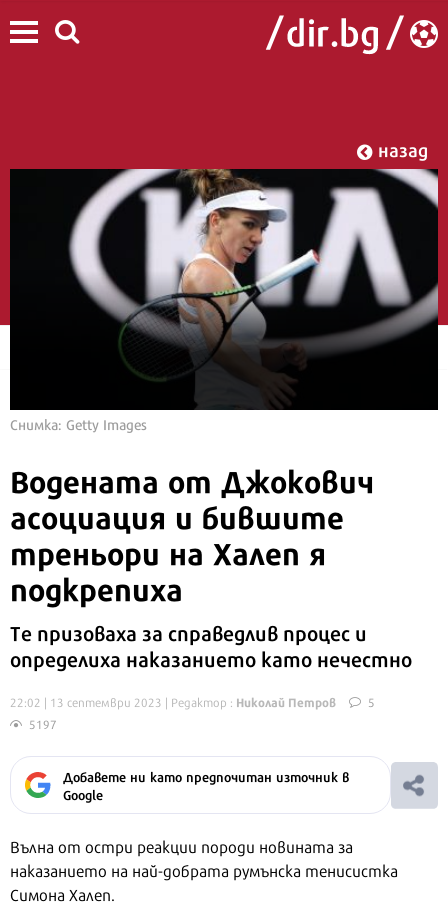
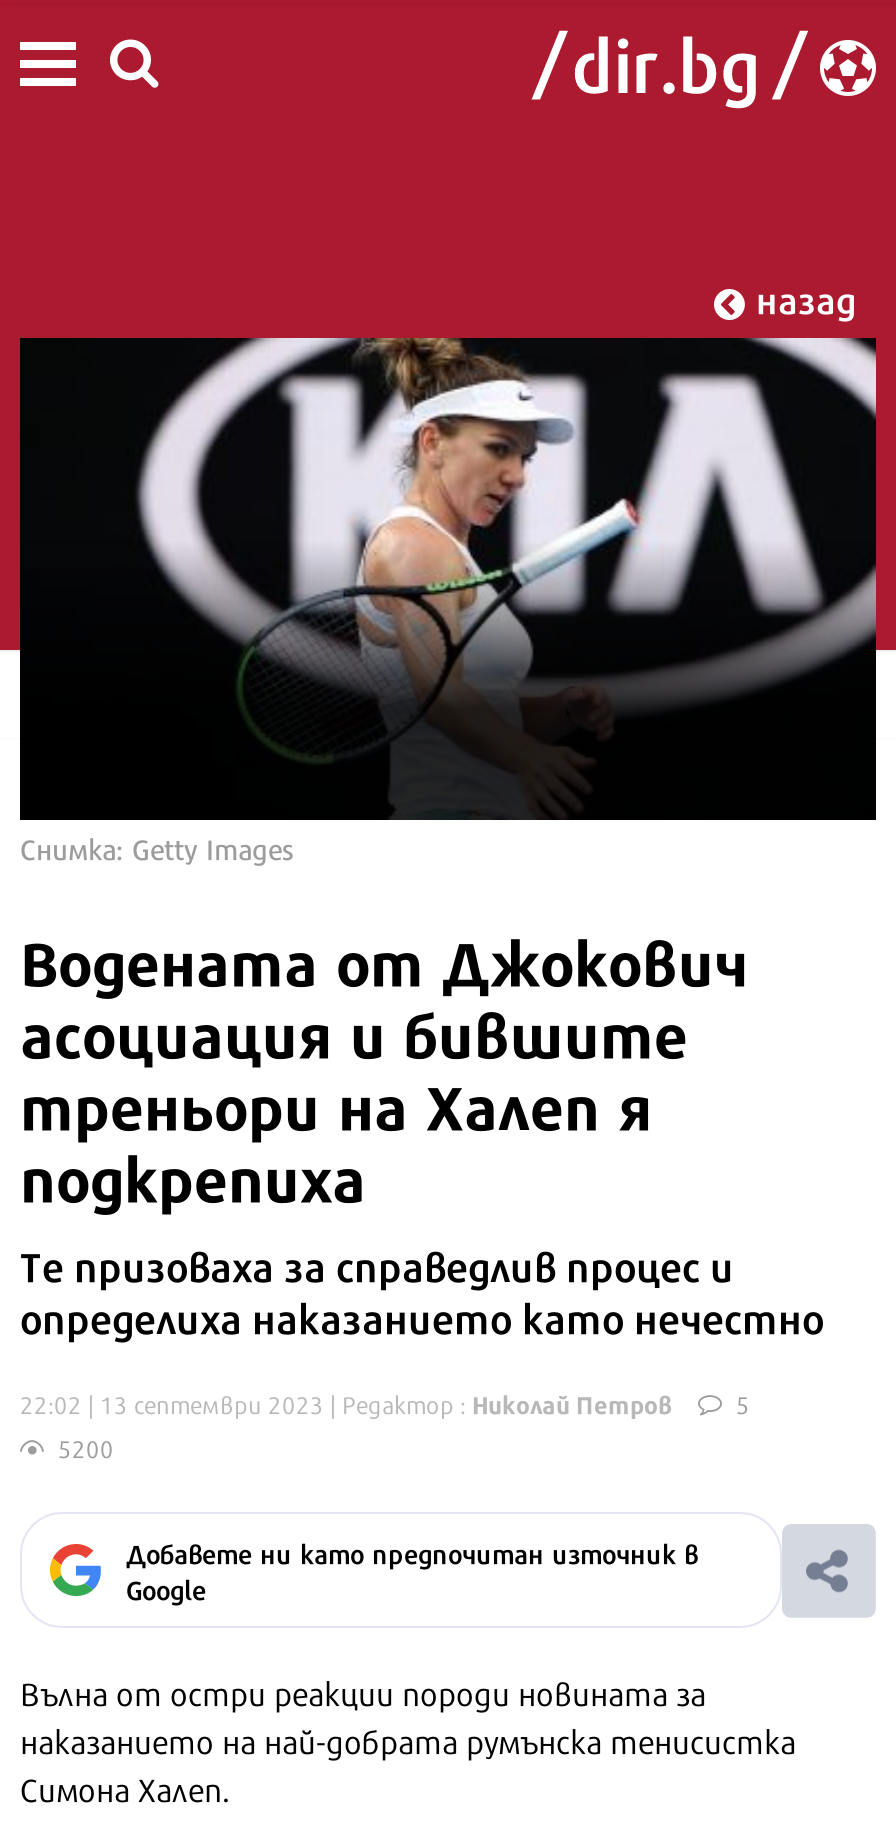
[29,715,57,733] 5197 -> [58,1430,114,1466] 5200

